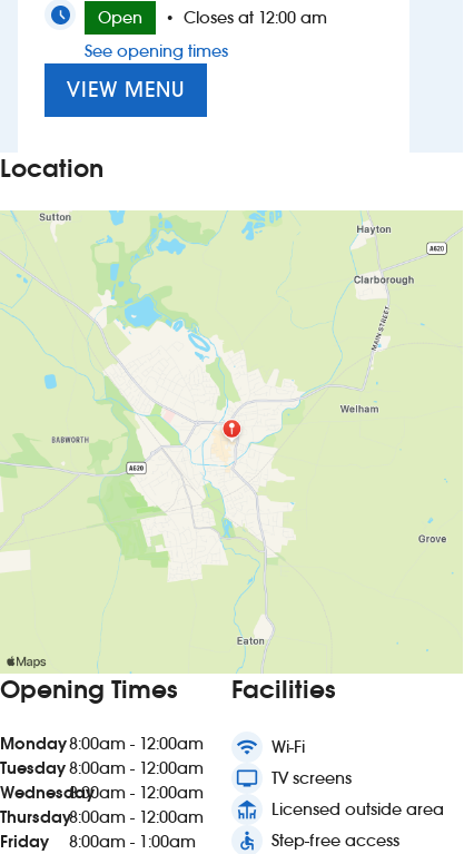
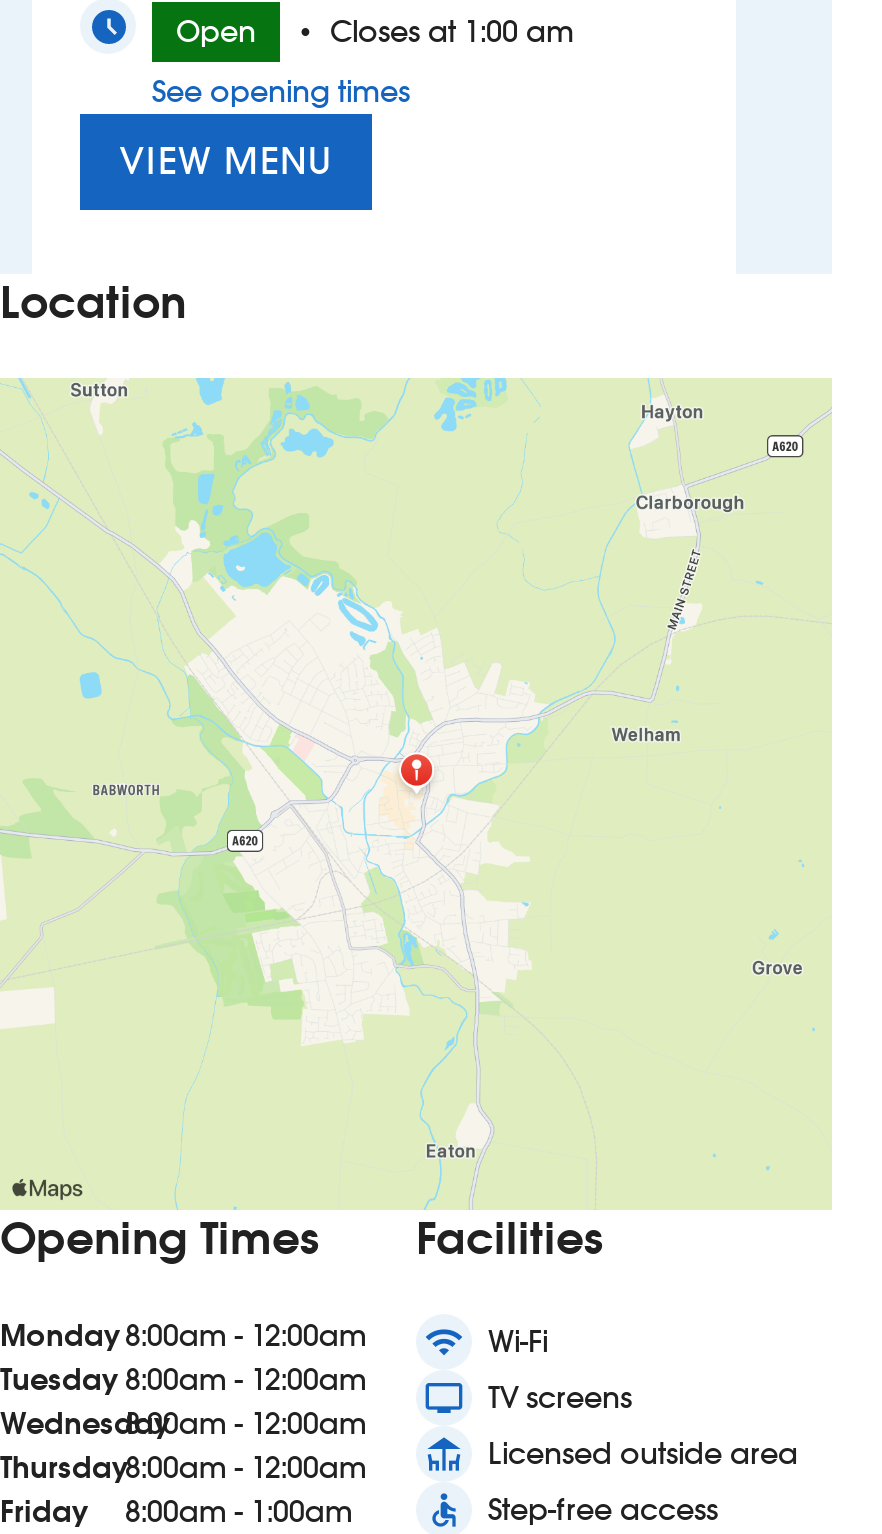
[98,7,327,28] Open • Closes at 12:00 am -> [176,12,574,50] Open • Closes at 1:00 am

